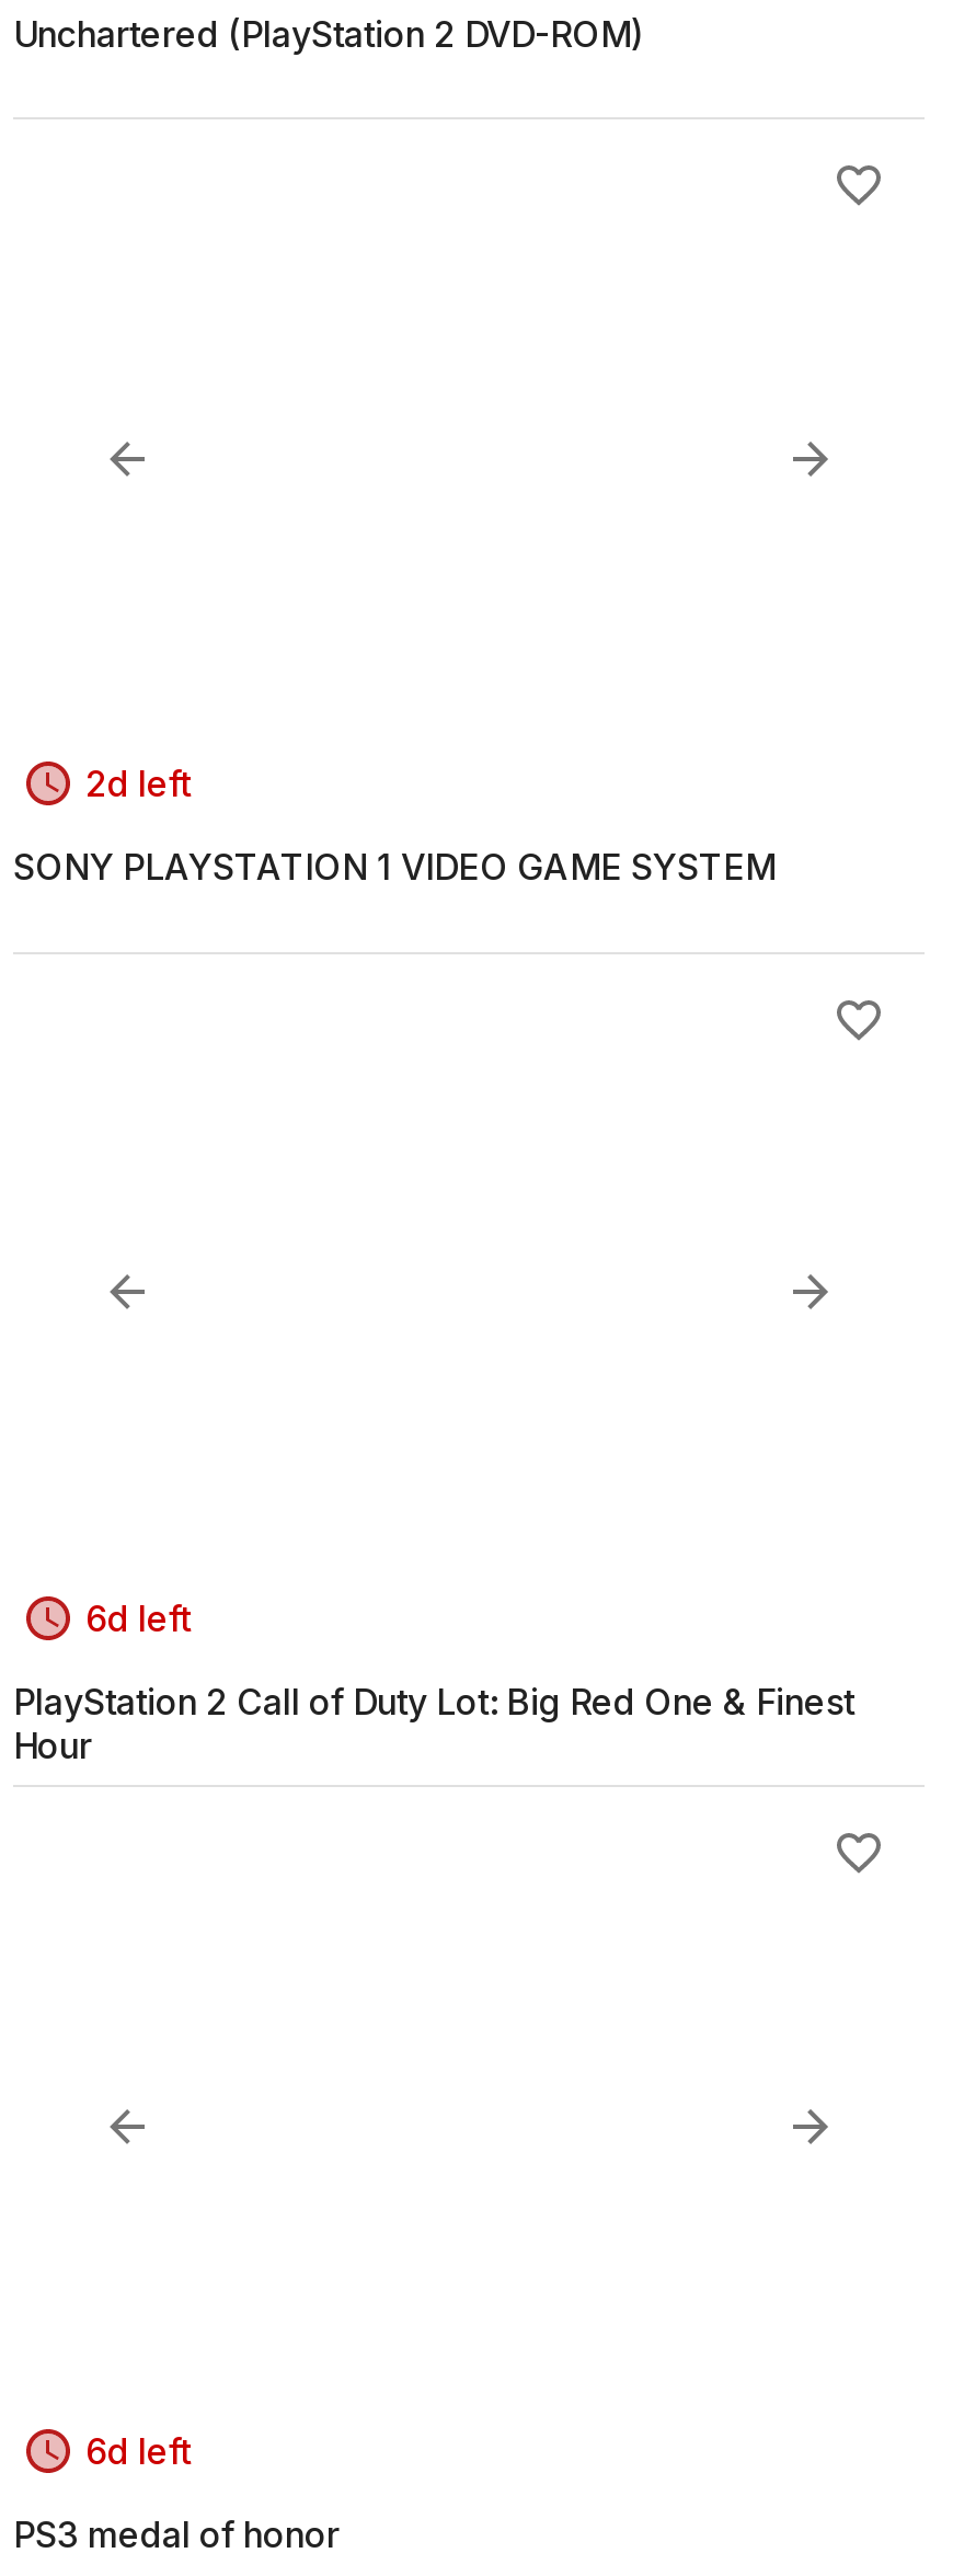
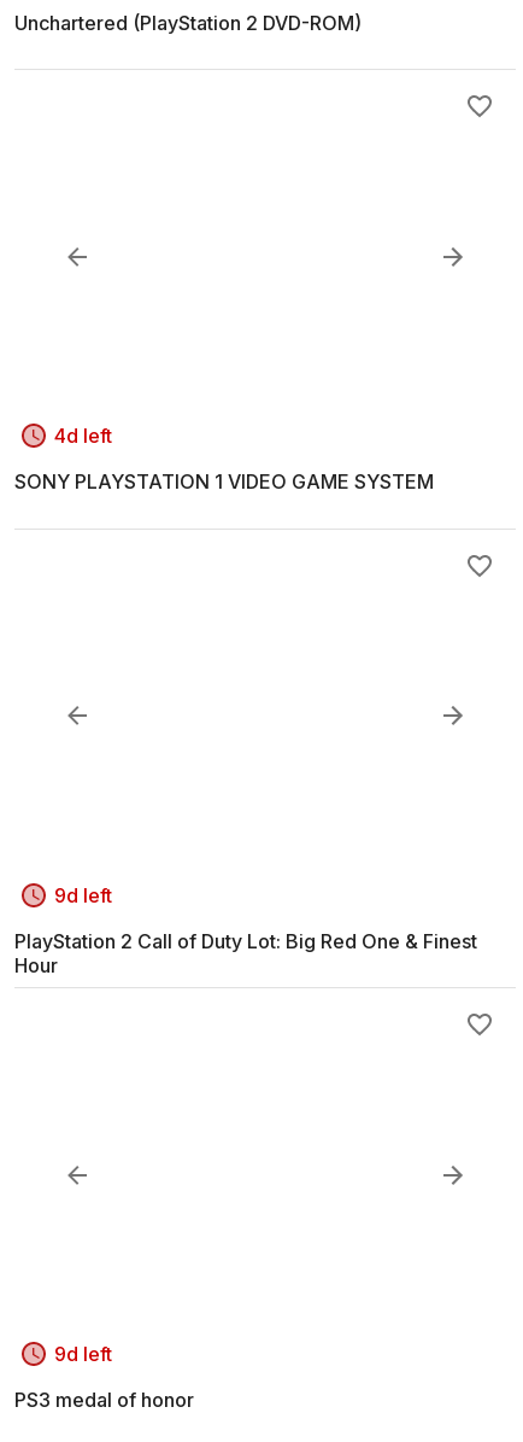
[85,762,191,806] 2d left -> [54,424,112,448] 4d left
[85,1596,191,1640] 6d left -> [54,883,112,907] 9d left
[85,2430,191,2474] 6d left -> [54,1342,112,1366] 9d left

